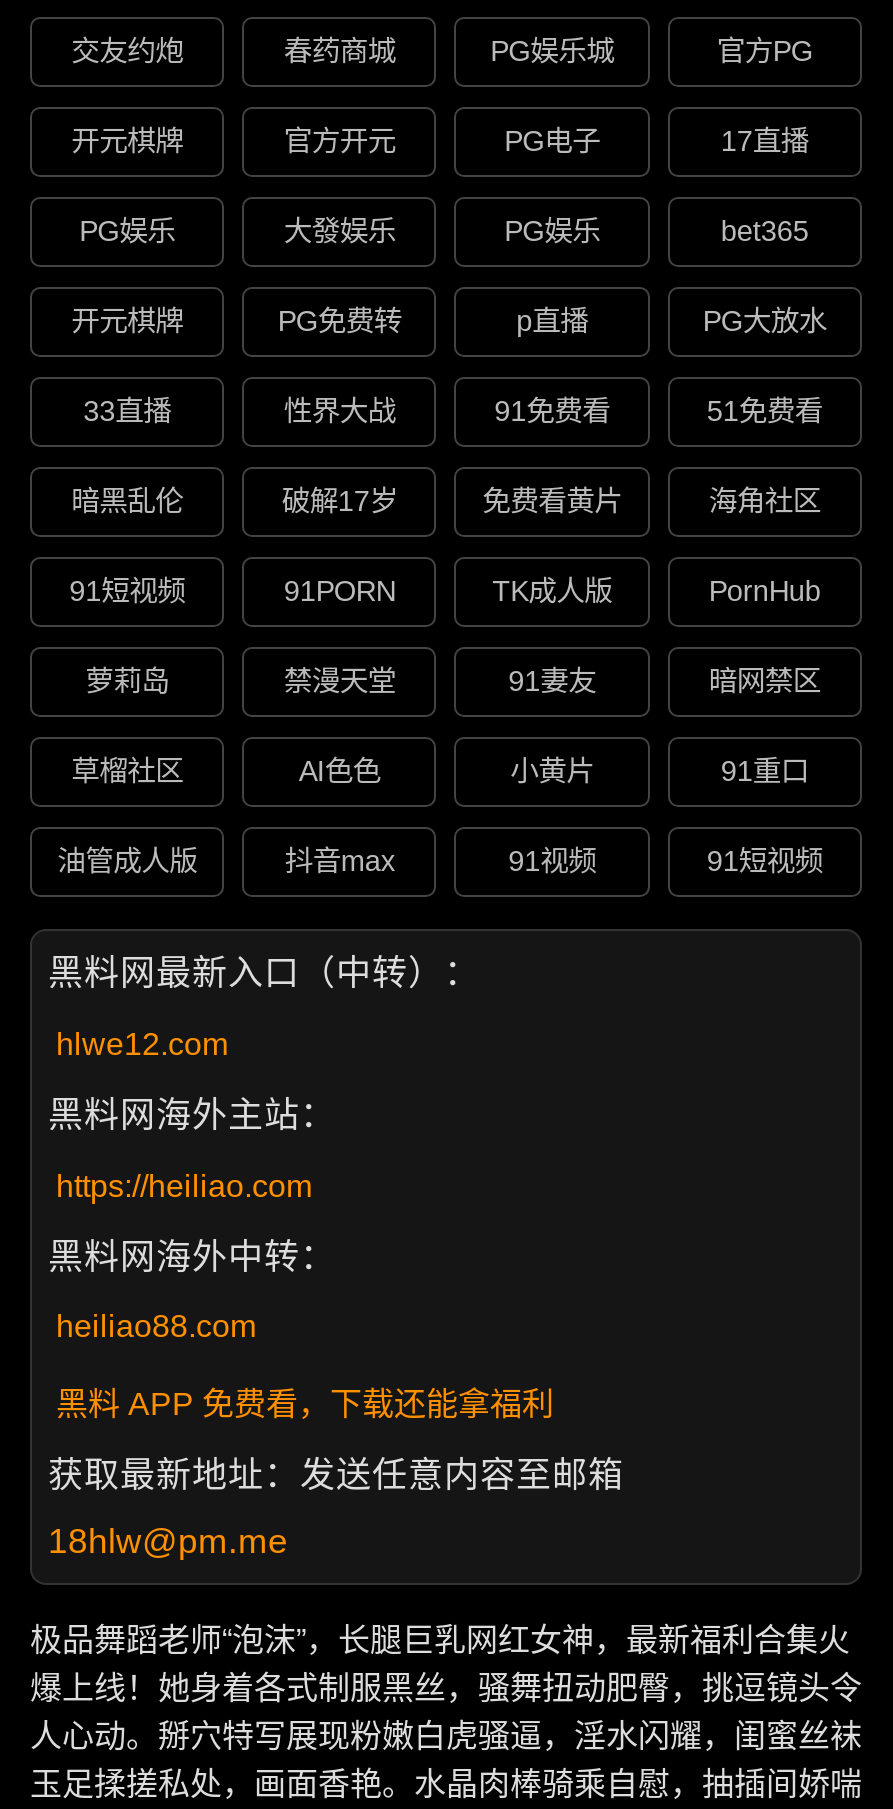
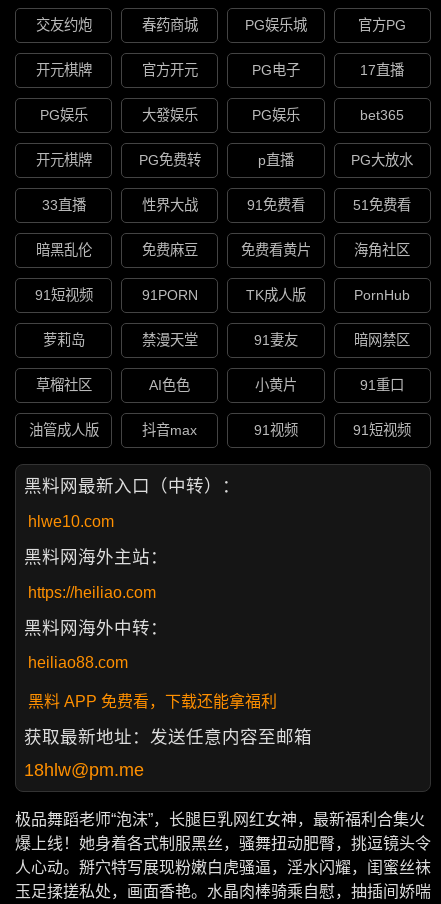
[282,486,398,518] 破解17岁 -> [142,242,198,258] 免费麻豆
[56,1027,228,1061] hlwe12.com -> [28,513,114,530] hlwe10.com

